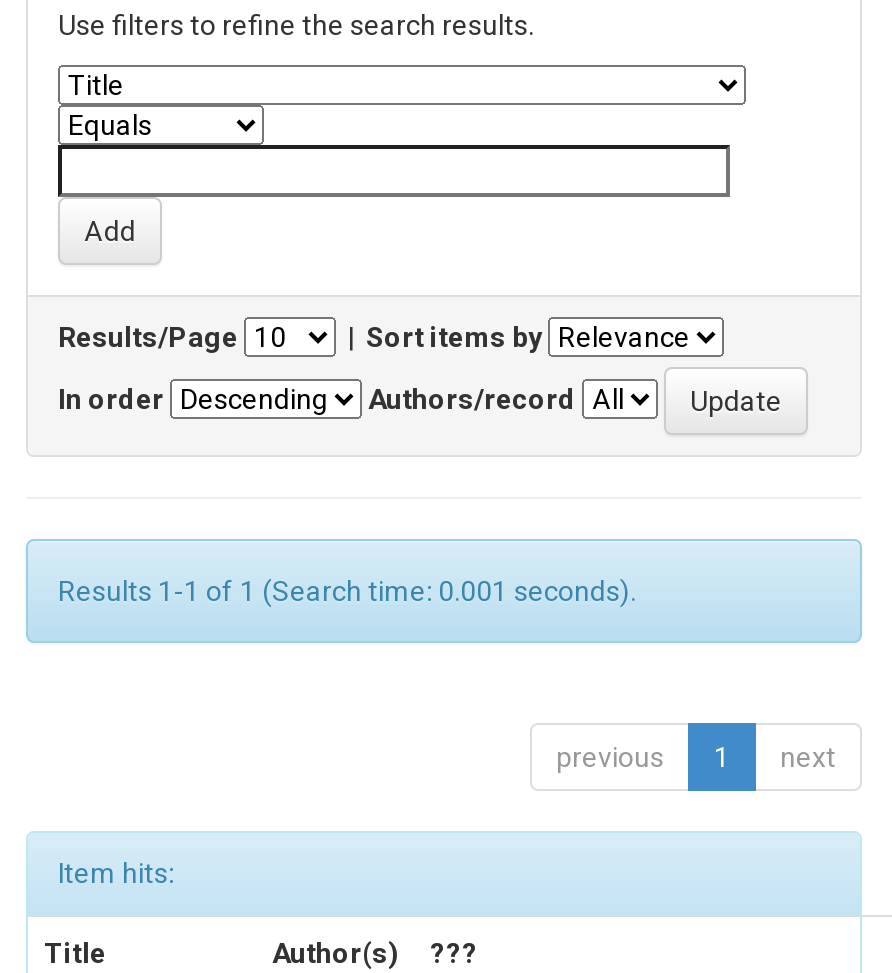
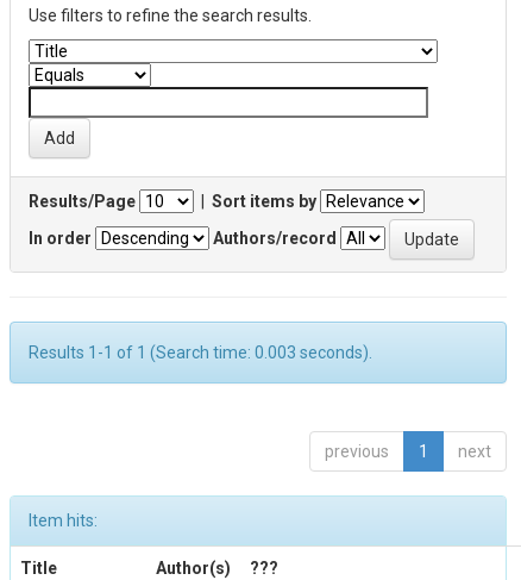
[58,575,636,607] Results 1-1 of 1 (Search time: 0.001 seconds). -> [29,343,372,362] Results 1-1 of 1 (Search time: 0.003 seconds).

